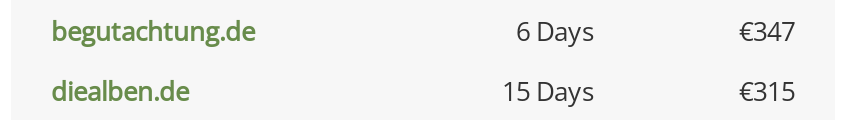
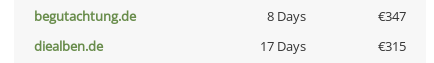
[516,13,594,49] 6 Days -> [266,7,305,25] 8 Days
[502,73,594,109] 15 Days -> [259,37,305,55] 17 Days

